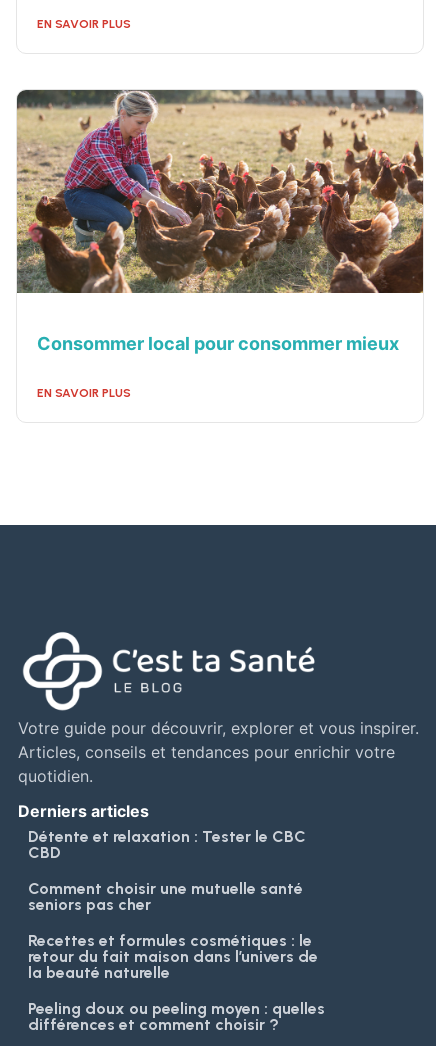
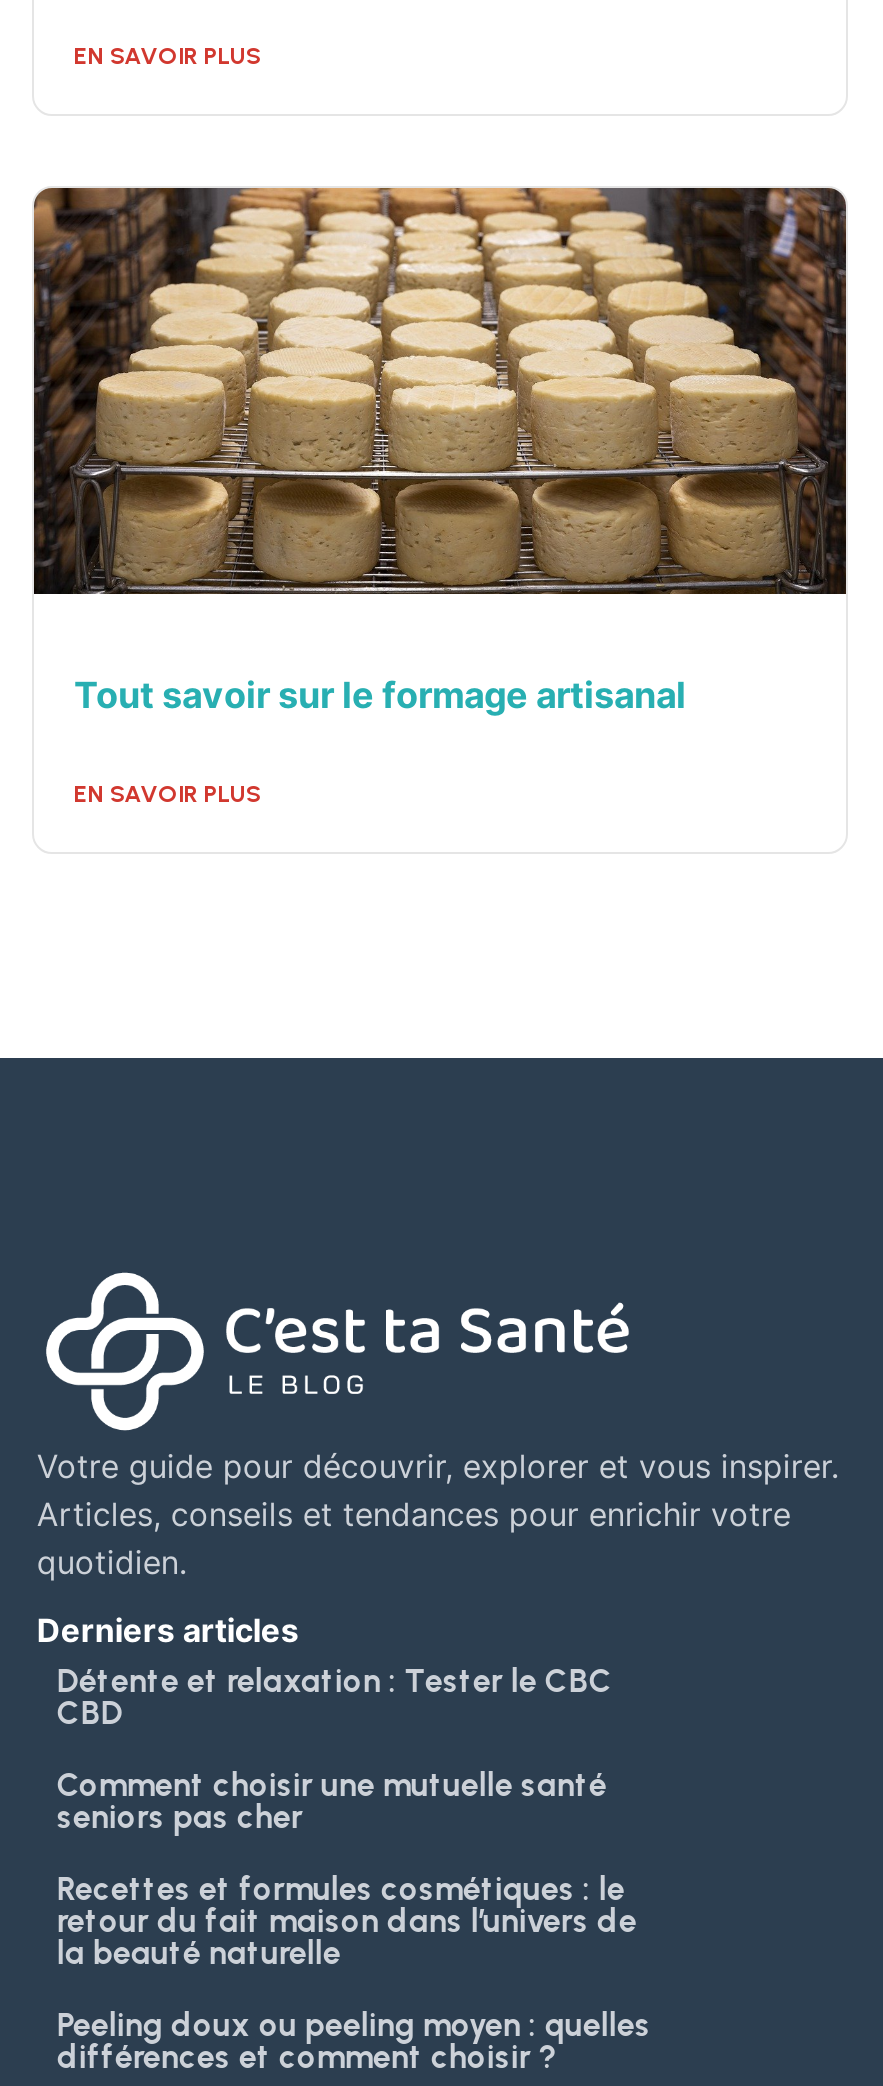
[16,89,424,354] [image] | Consommer local pour consommer mieux -> [32,186,848,717] [image] | Tout savoir sur le formage artisanal

